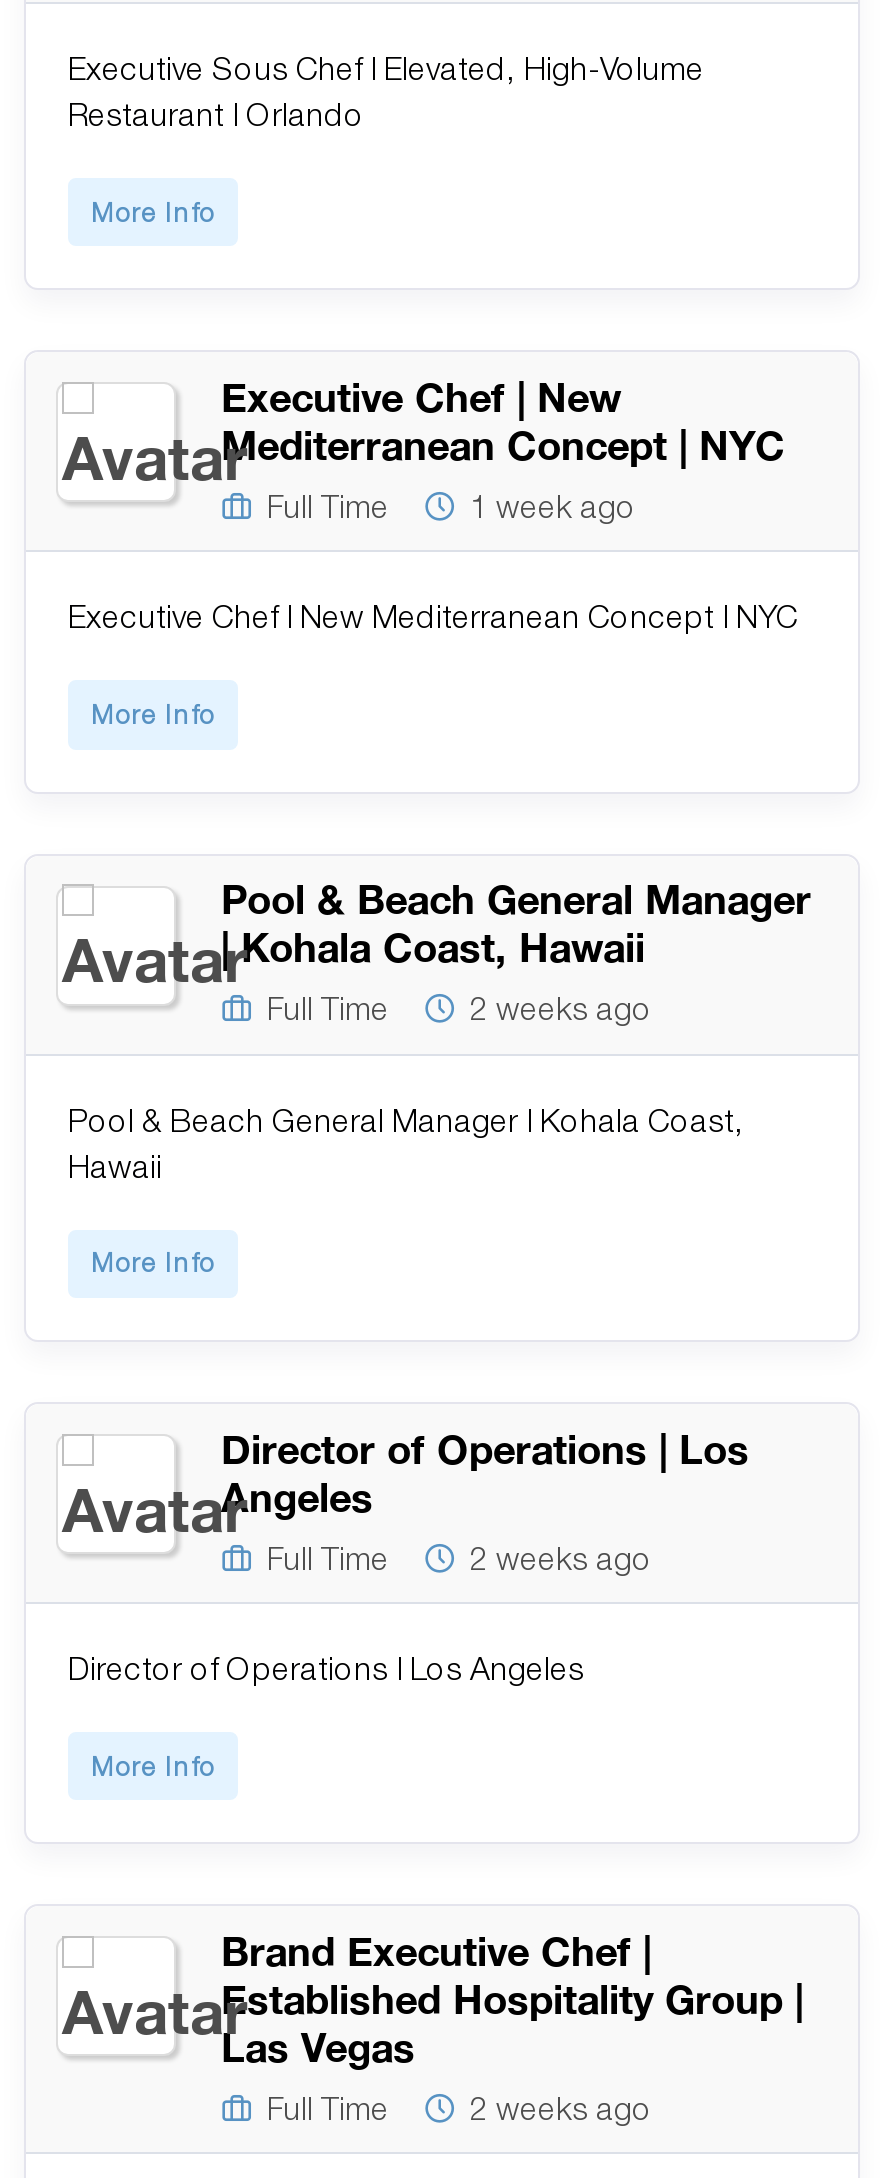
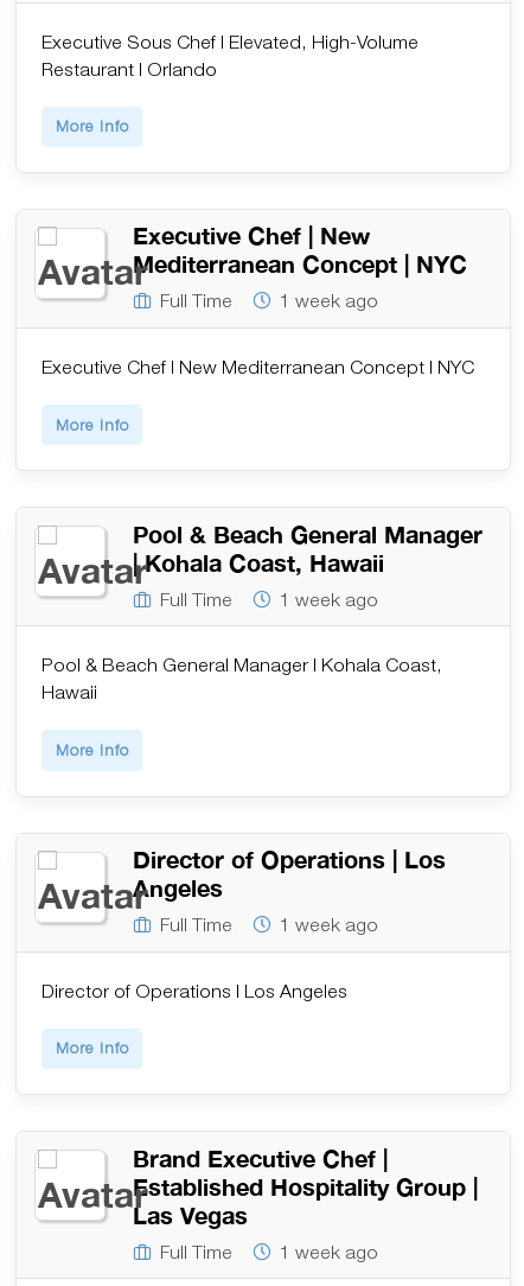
[470,991,652,1027] 2 weeks ago -> [280,588,378,610] 1 week ago
[470,1539,652,1575] 2 weeks ago -> [280,914,378,935] 1 week ago
[470,2090,652,2126] 2 weeks ago -> [280,1240,378,1262] 1 week ago

